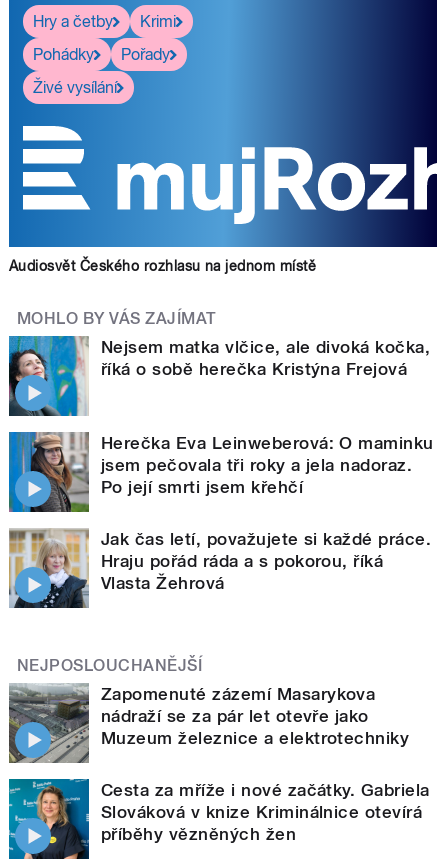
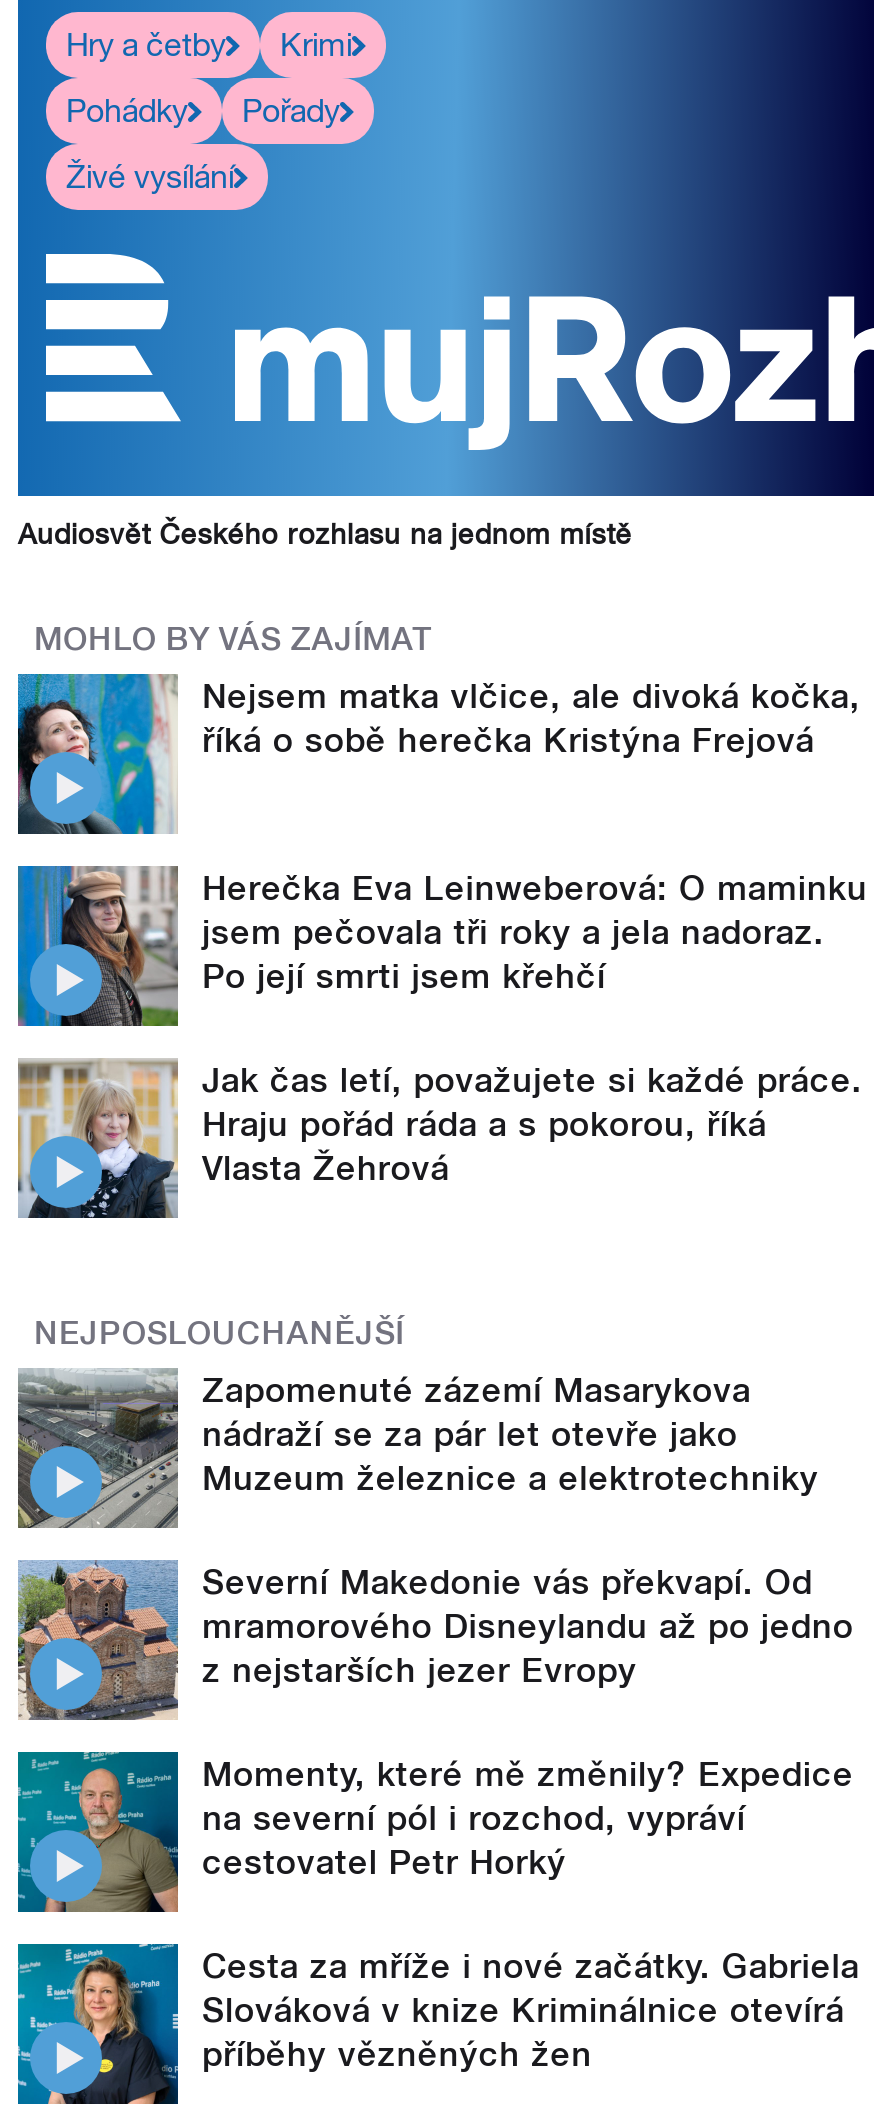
none -> [16,1560,854,1883] [image] | Severní Makedonie vás překvapí. Od | mramorového Disneylandu až po jedno | z nejstarších jezer Evropy | Momenty, které mě změnily? Expedice | na severní pól i rozchod, vypráví | cestovatel Petr Horký
none -> [16,1750,178,1914] [image]

